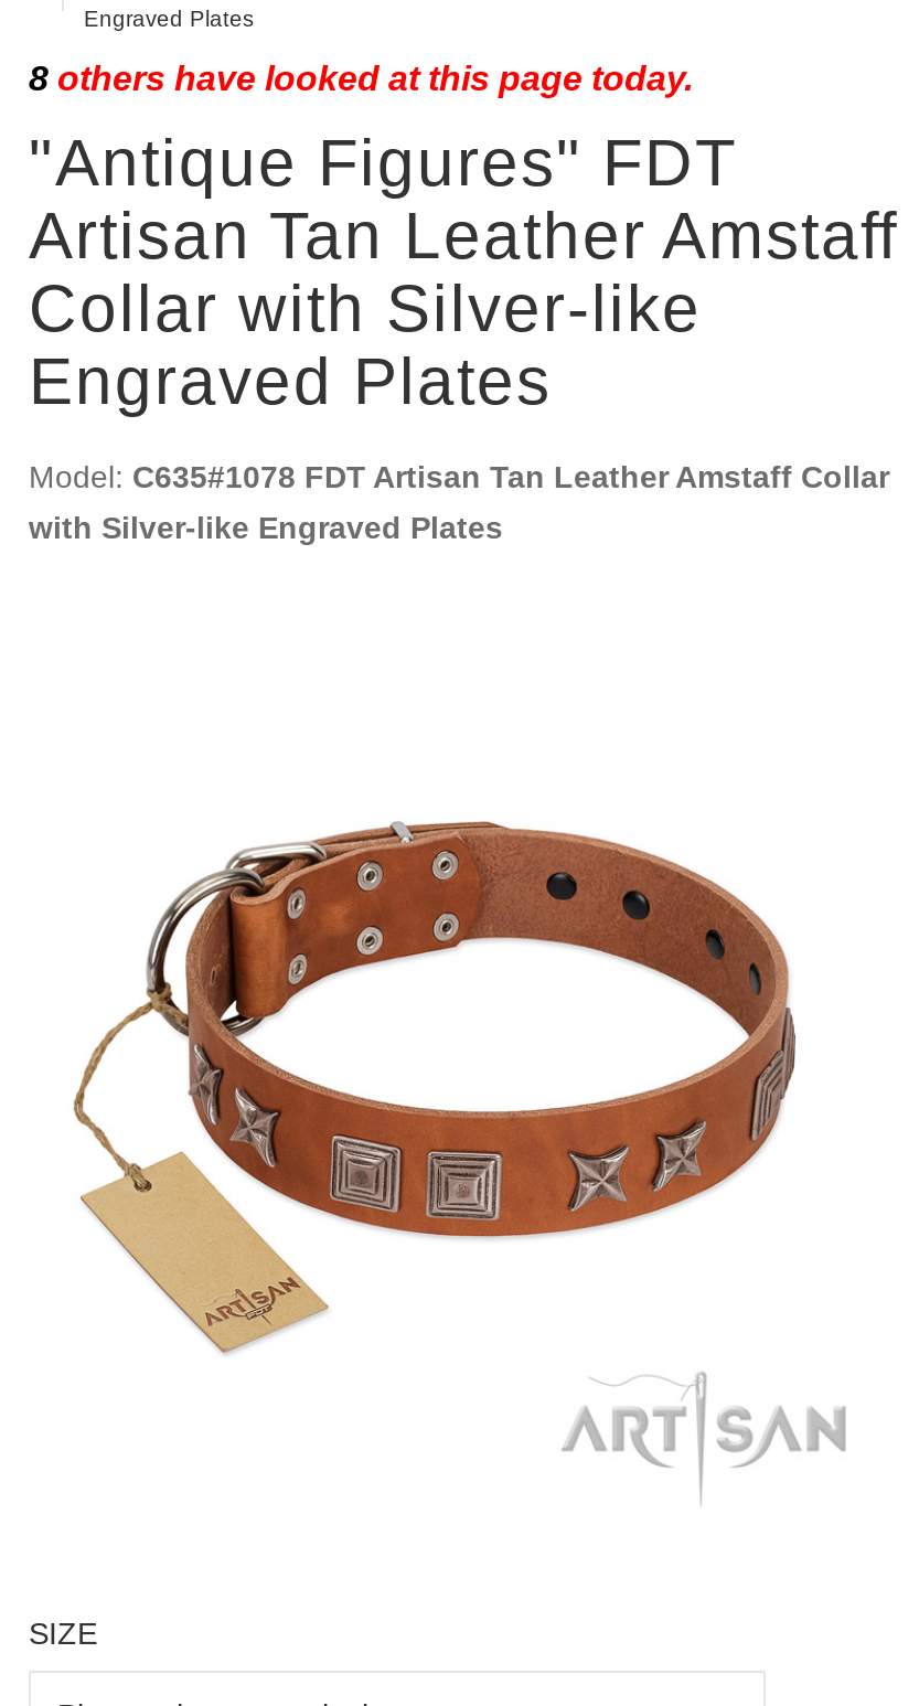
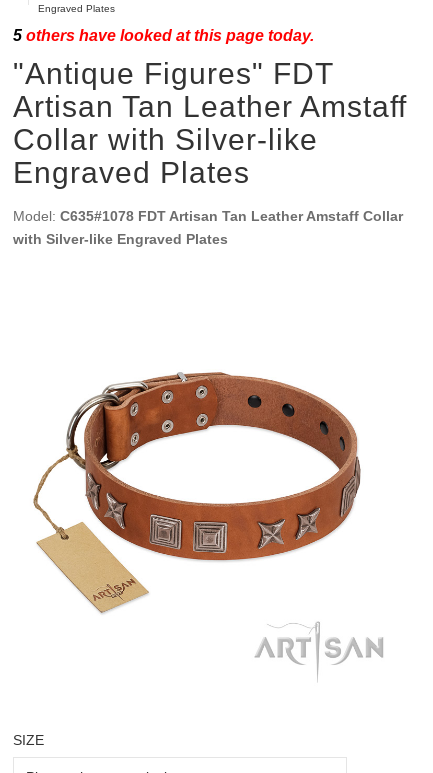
[29,60,693,97] 8 others have looked at this page today. -> [13,27,314,44] 5 others have looked at this page today.

